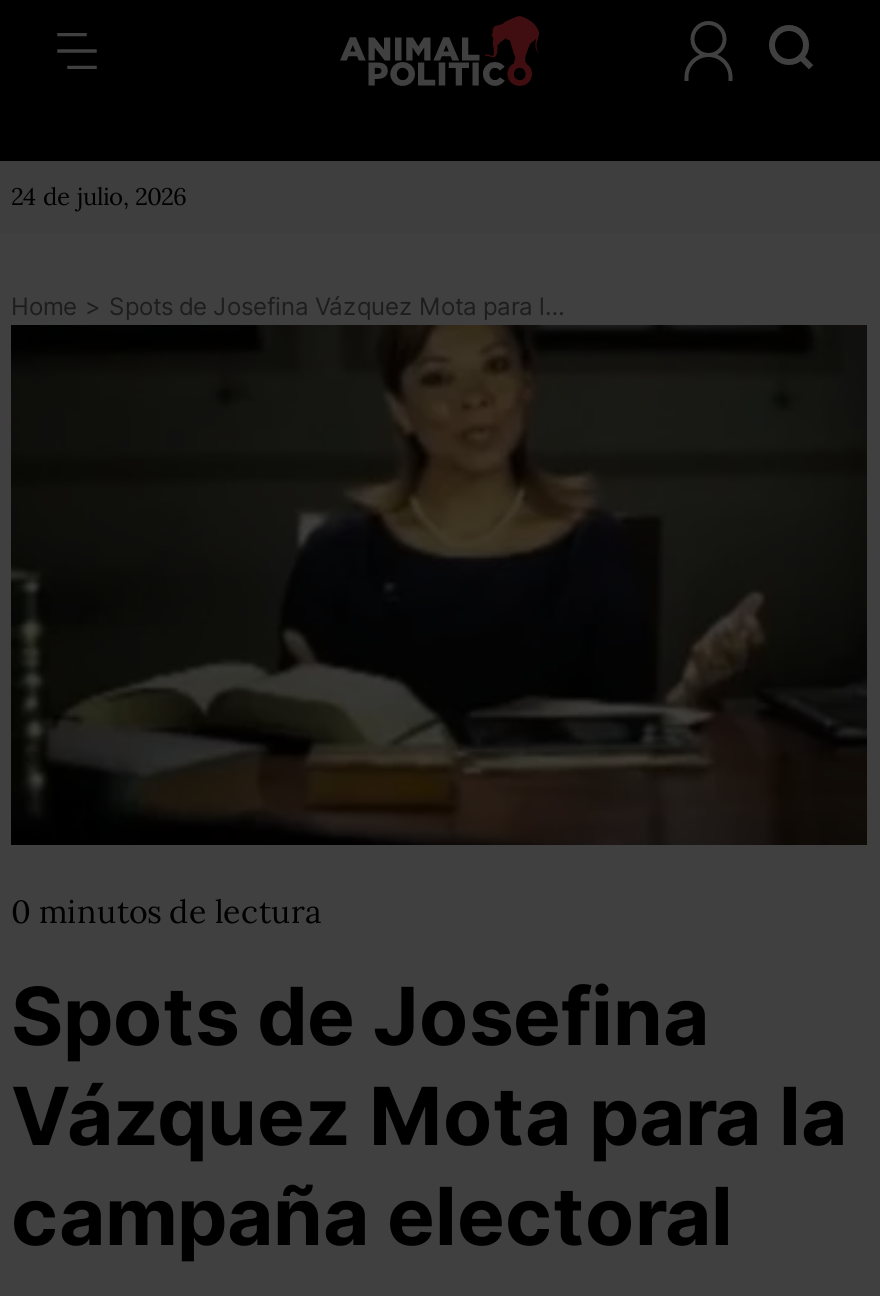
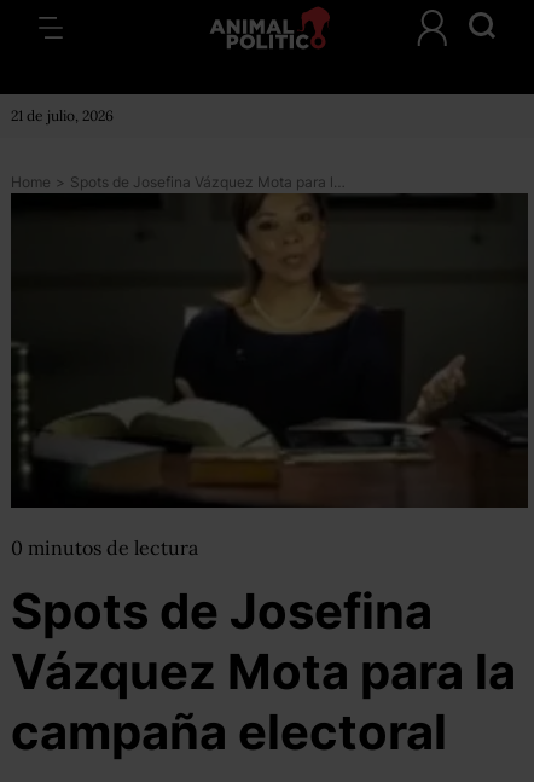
[11,181,187,211] 24 de julio, 2026 -> [11,106,114,124] 21 de julio, 2026

